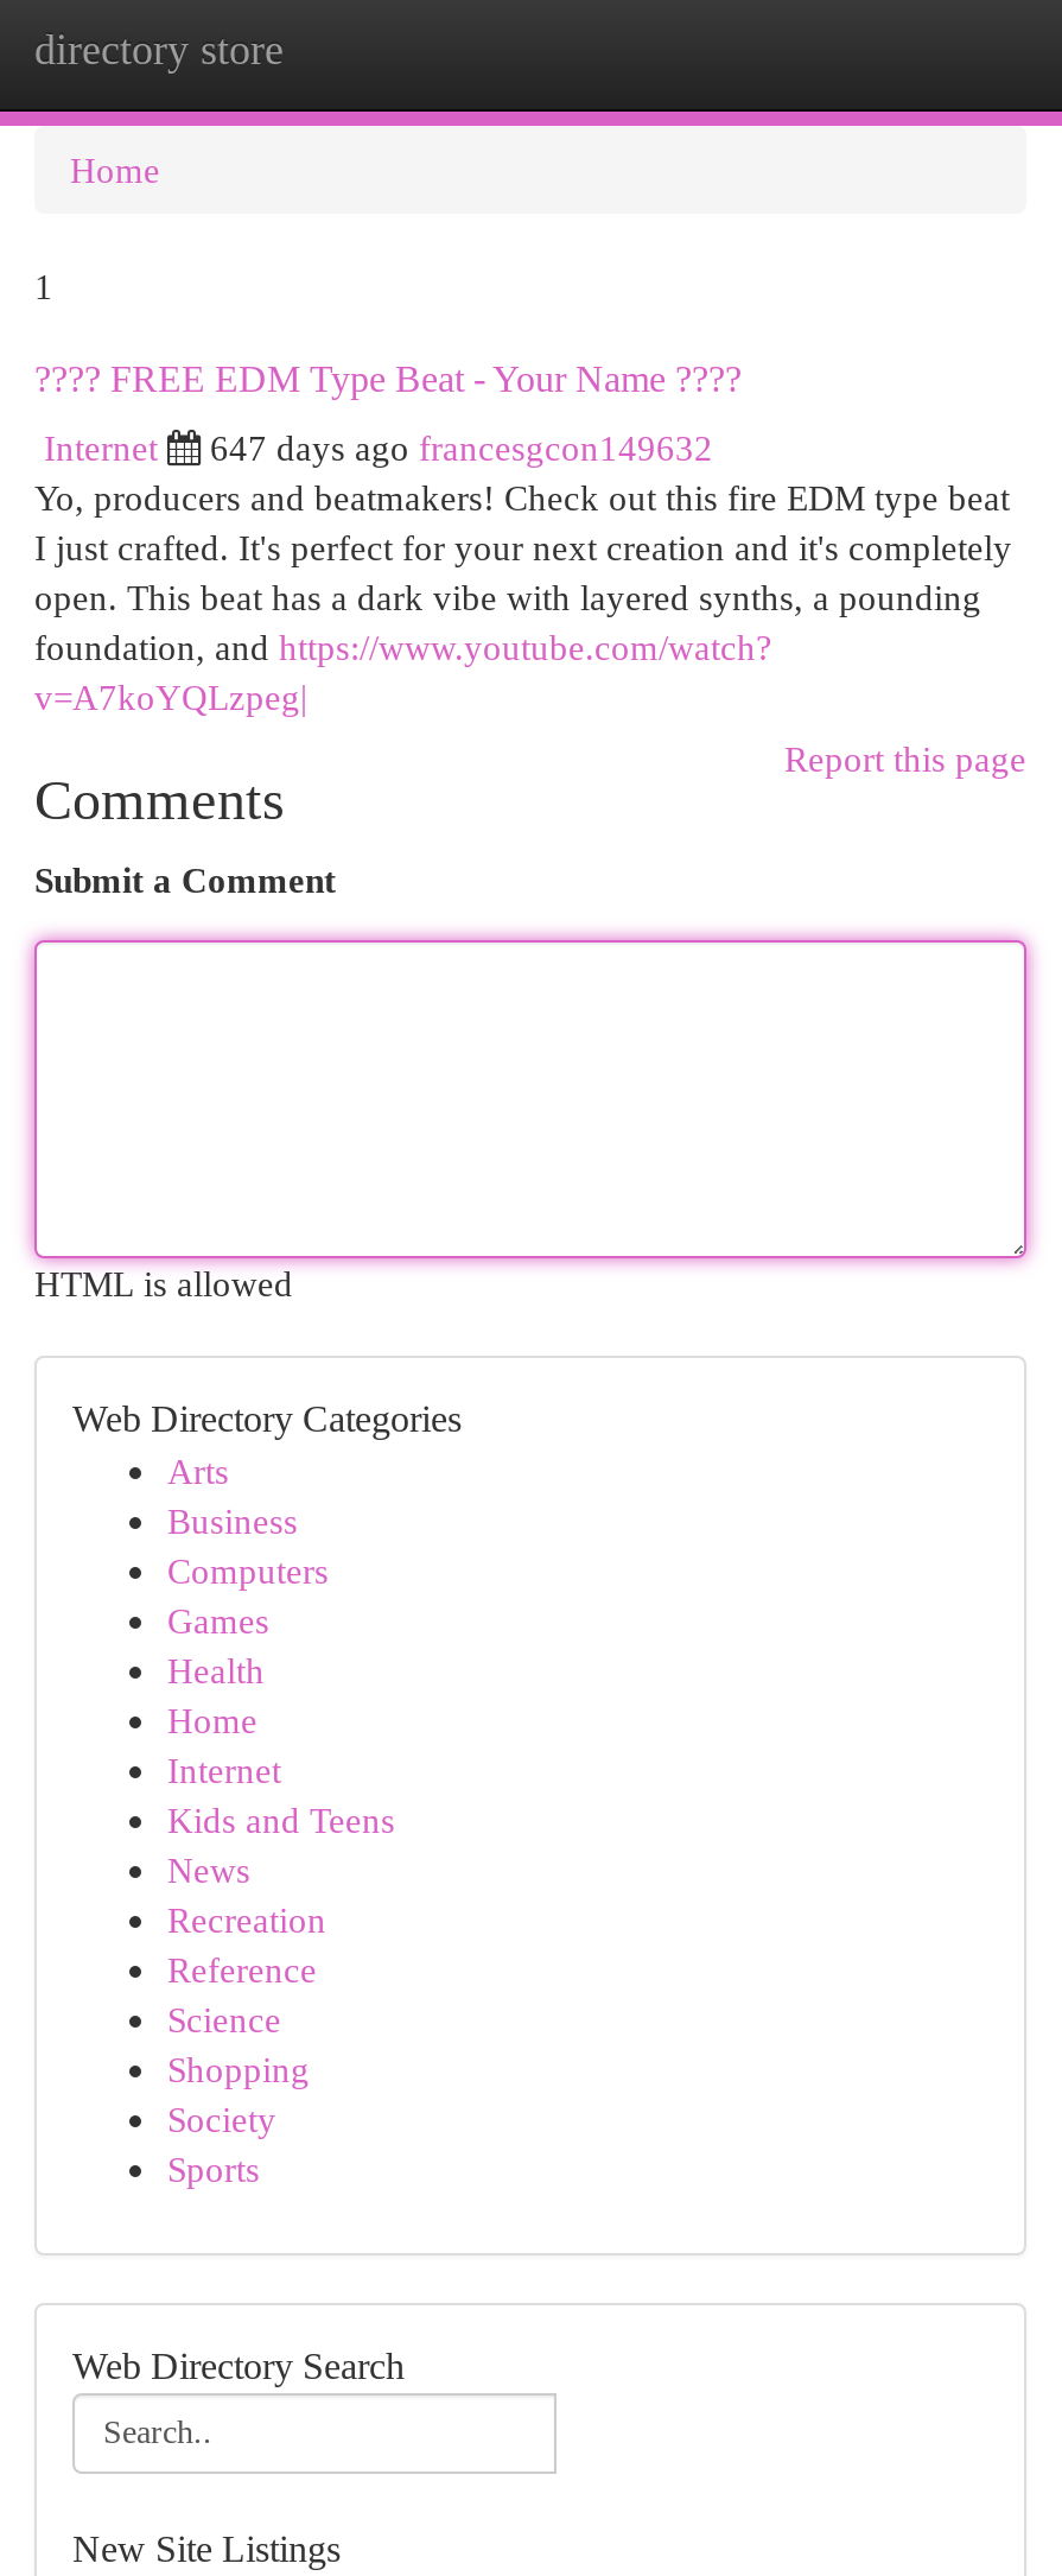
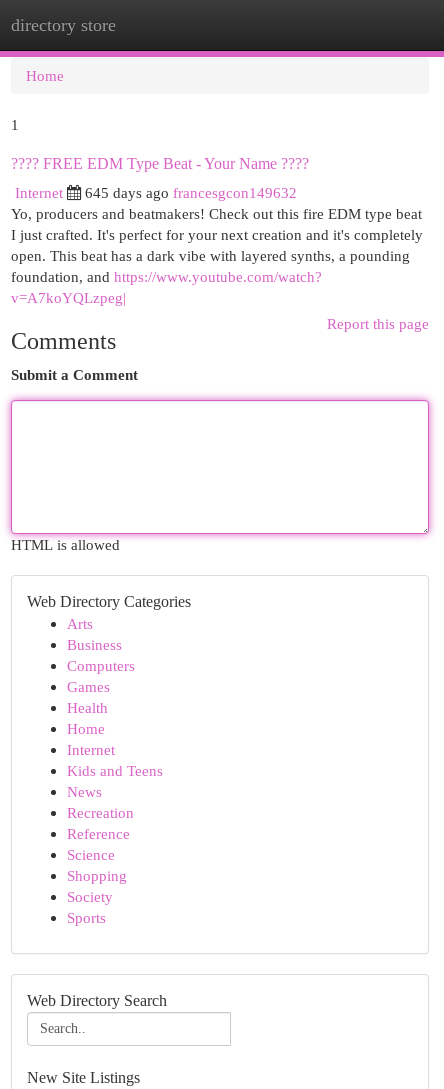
[210,427,713,468] 647 days ago francesgcon149632 -> [85,184,297,201] 645 days ago francesgcon149632

